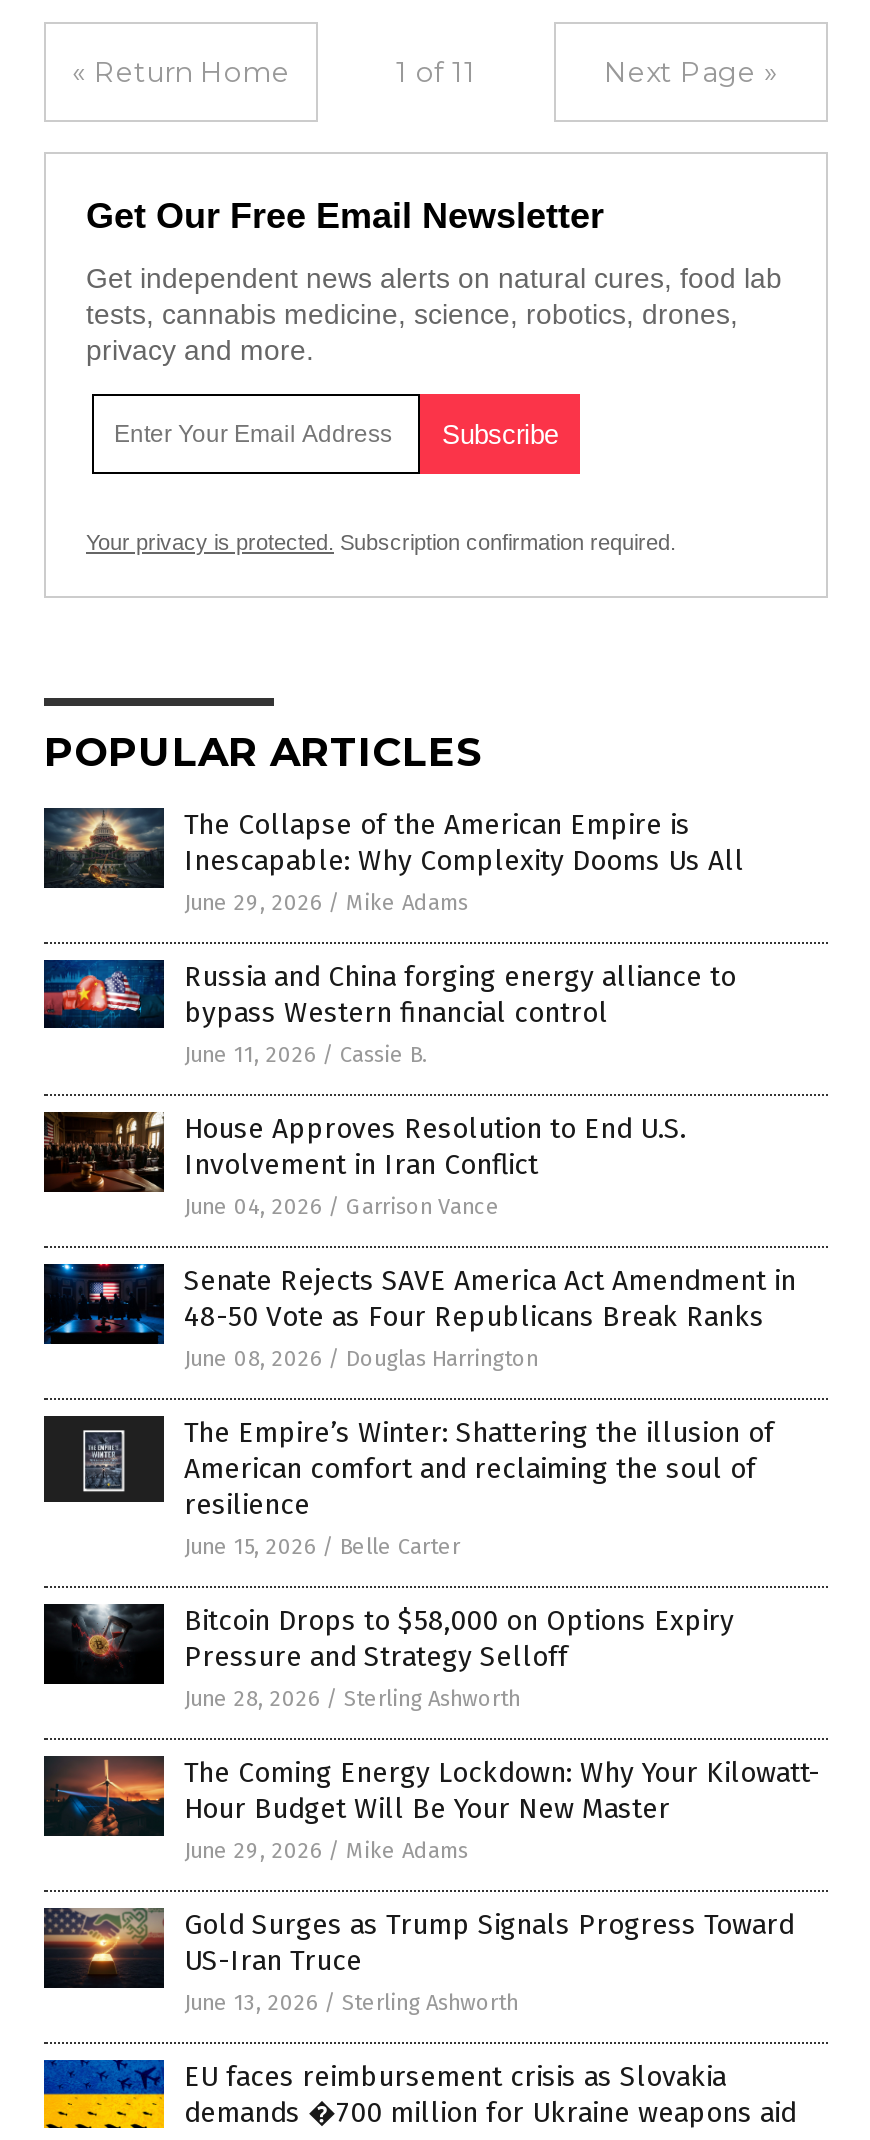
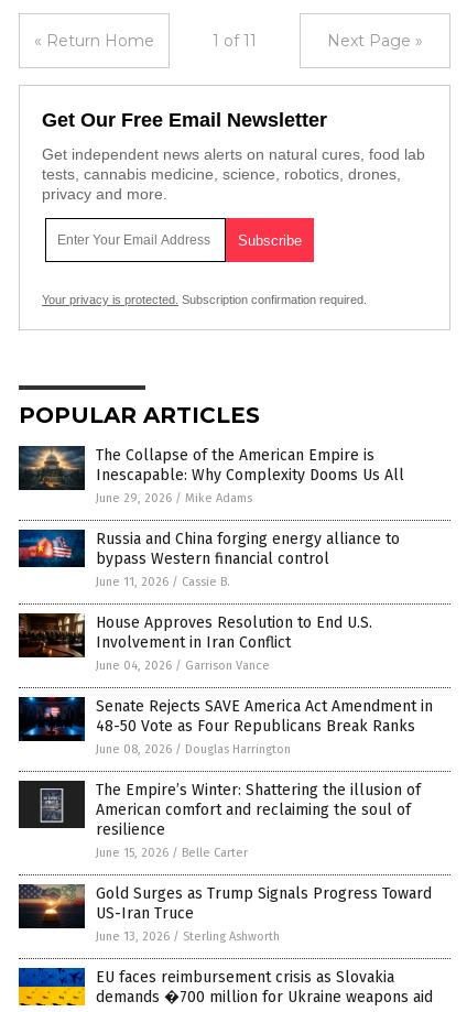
[58,1604,820,1864] [image] | Bitcoin Drops to $58,000 on Options Expiry | Pressure and Strategy Selloff | June 28, 2026 / Sterling Ashworth | The Coming Energy Lockdown: Why Your Kilowatt- | Hour Budget Will Be Your New Master | June 29, 2026 / Mike Adams -> none
[42,1754,156,1838] [image] -> none

